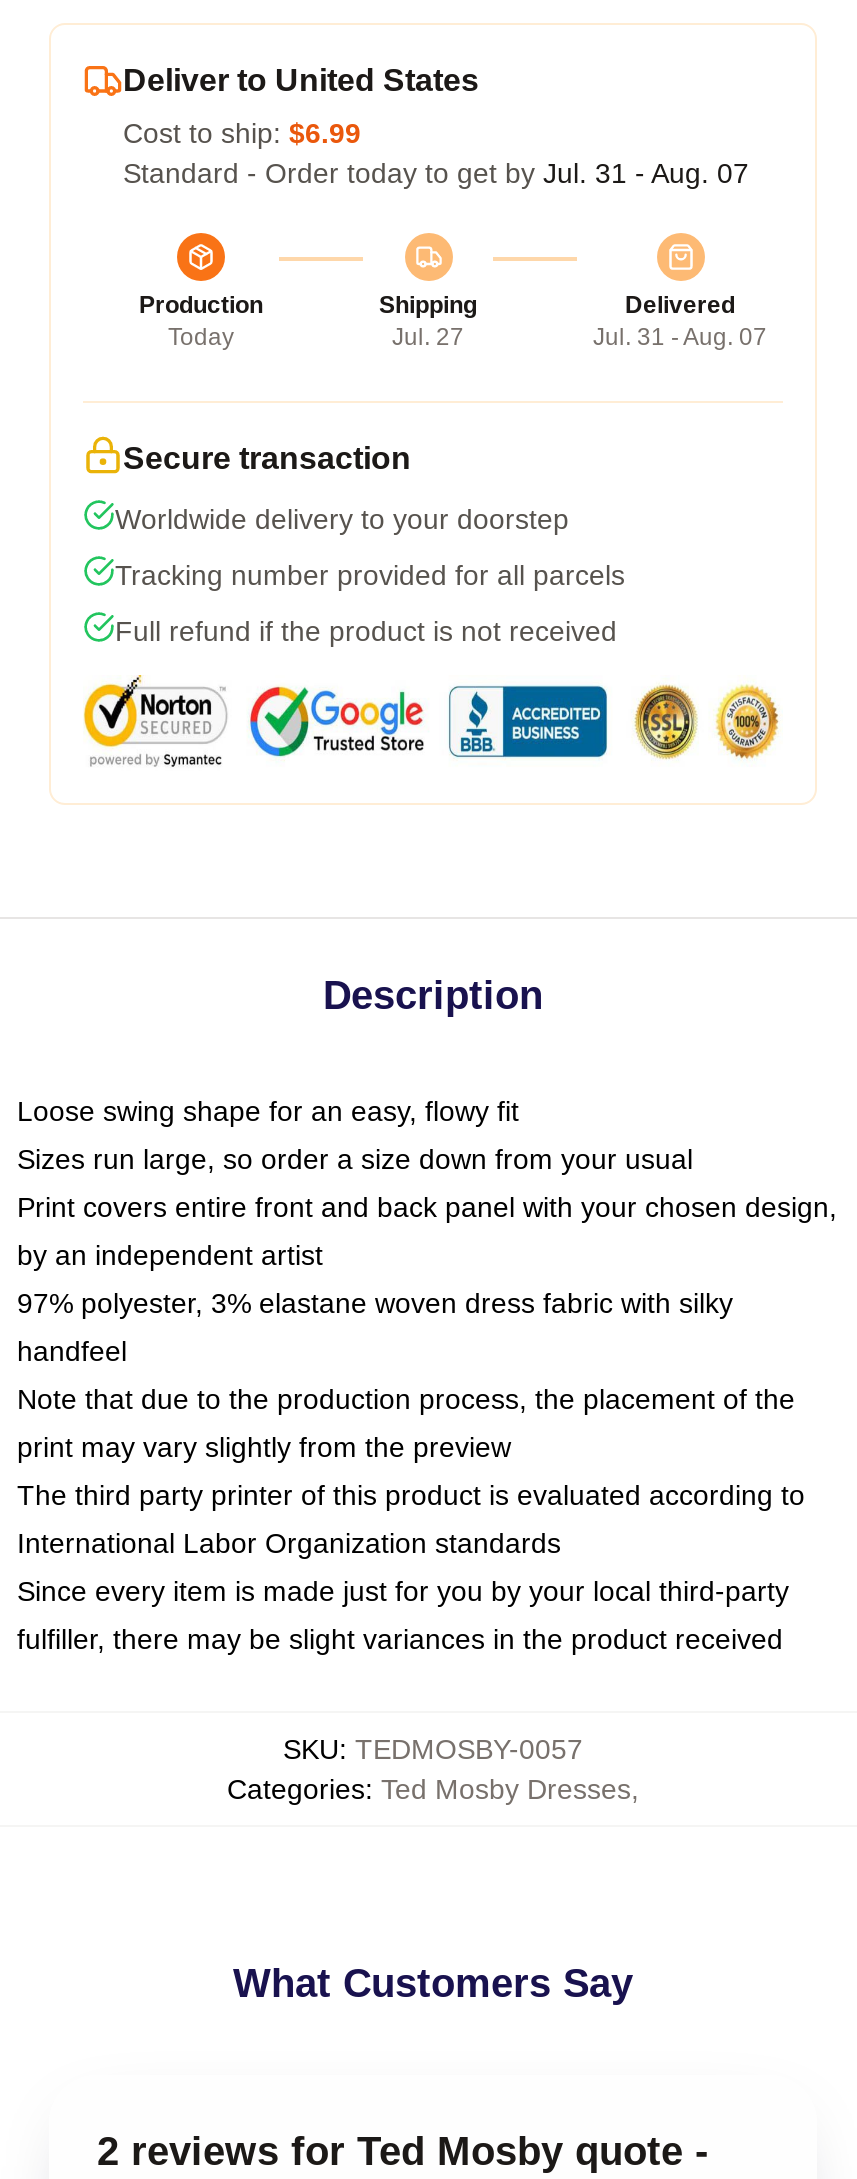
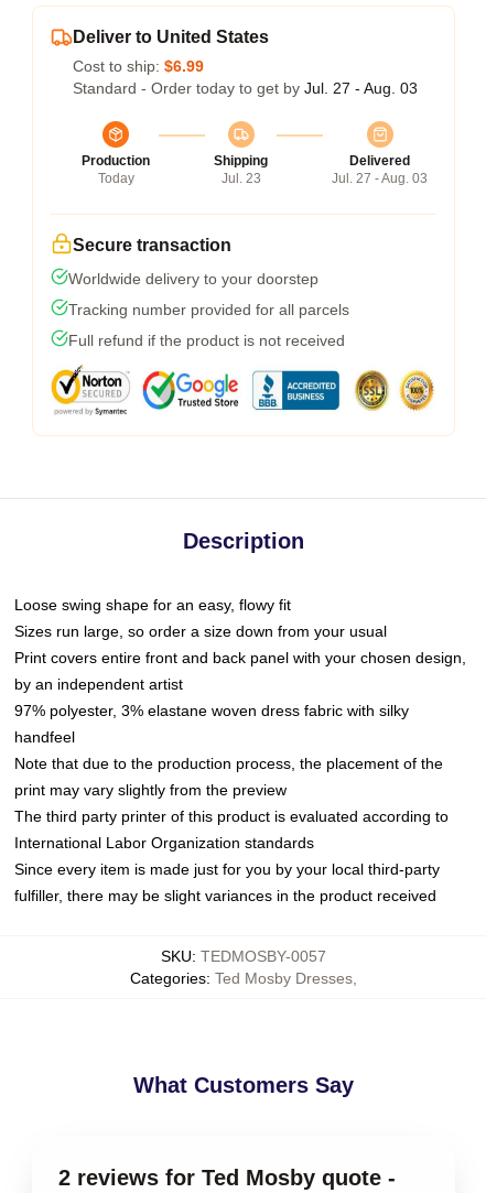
[123,156,749,188] Standard - Order today to get by Jul. 31 - Aug. 07 -> [73,79,418,97] Standard - Order today to get by Jul. 27 - Aug. 03
[392,322,464,350] Jul. 27 -> [221,170,261,186] Jul. 23
[593,322,767,350] Jul. 31 - Aug. 07 -> [332,170,428,186] Jul. 27 - Aug. 03

